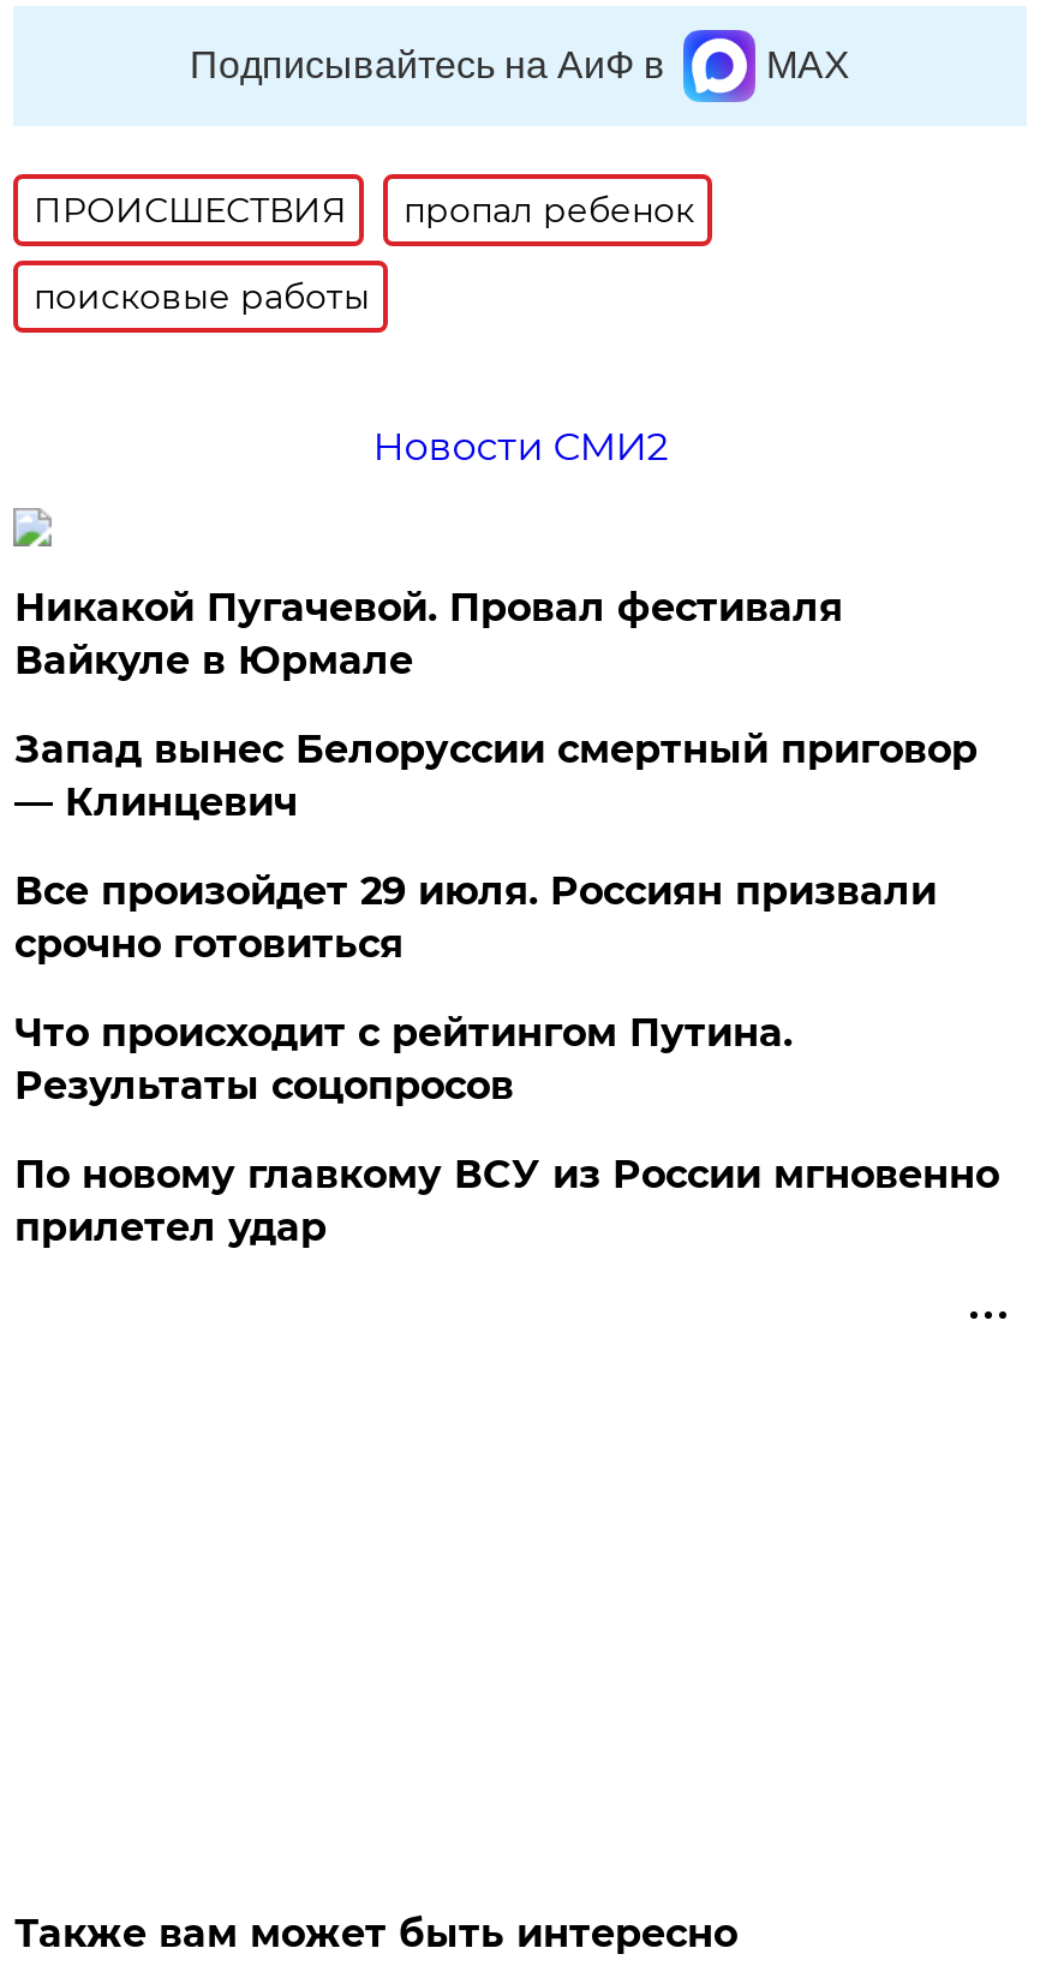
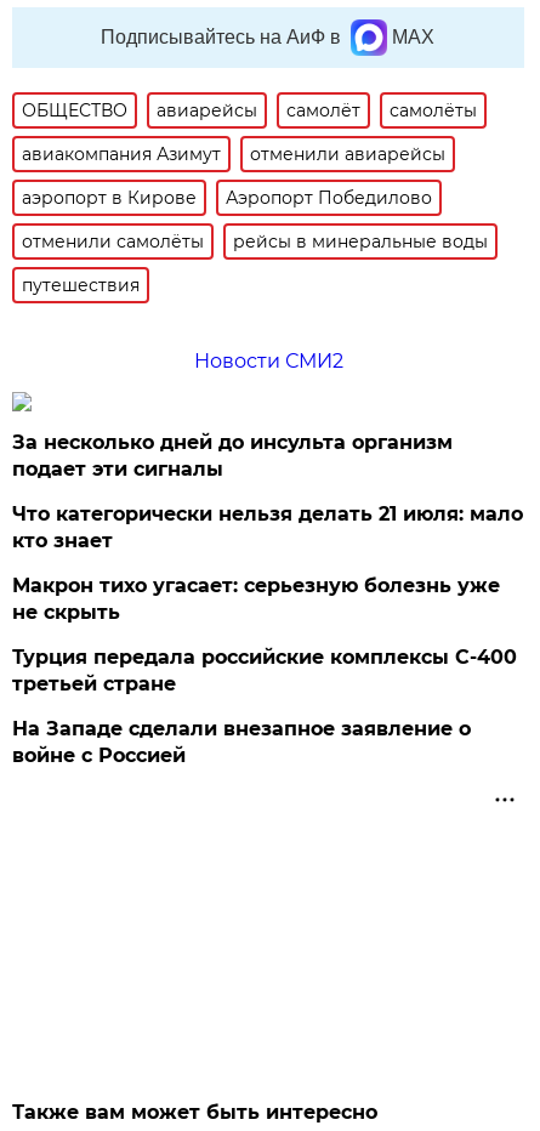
[33,188,694,318] ПРОИСШЕСТВИЯ | пропал ребенок | поисковые работы -> [22,99,488,296] ОБЩЕСТВО | авиарейсы | самолёт | самолёты | авиакомпания Азимут | отменили авиарейсы | аэропорт в Кирове | Аэропорт Победилово | отменили самолёты | рейсы в минеральные воды | путешествия
[14,585,843,683] Никакой Пугачевой. Провал фестиваля | Вайкуле в Юрмале -> [13,431,453,480] За несколько дней до инсульта организм | подает эти сигналы
[14,726,977,825] Запад вынес Белоруссии смертный приговор | — Клинцевич -> [13,502,523,552] Что категорически нельзя делать 21 июля: мало | кто знает
[14,868,936,967] Все произойдет 29 июля. Россиян призвали | срочно готовиться -> [13,574,500,624] Макрон тихо угасает: серьезную болезнь уже | не скрыть
[14,1010,792,1108] Что происходит с рейтингом Путина. | Результаты соцопросов -> [13,645,517,695] Турция передала российские комплексы С-400 | третьей стране
[14,1151,999,1250] По новому главкому ВСУ из России мгновенно | прилетел удар -> [13,717,471,767] На Западе сделали внезапное заявление о | войне с Россией

